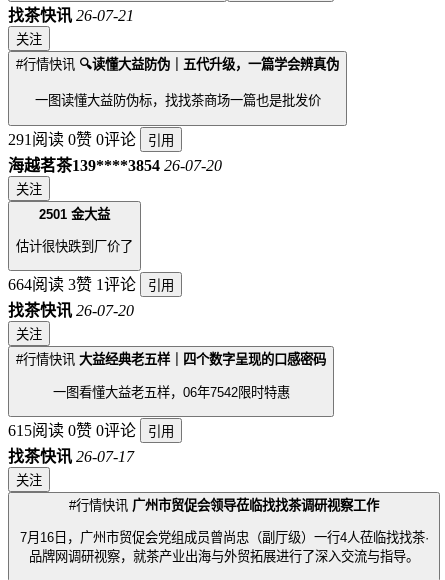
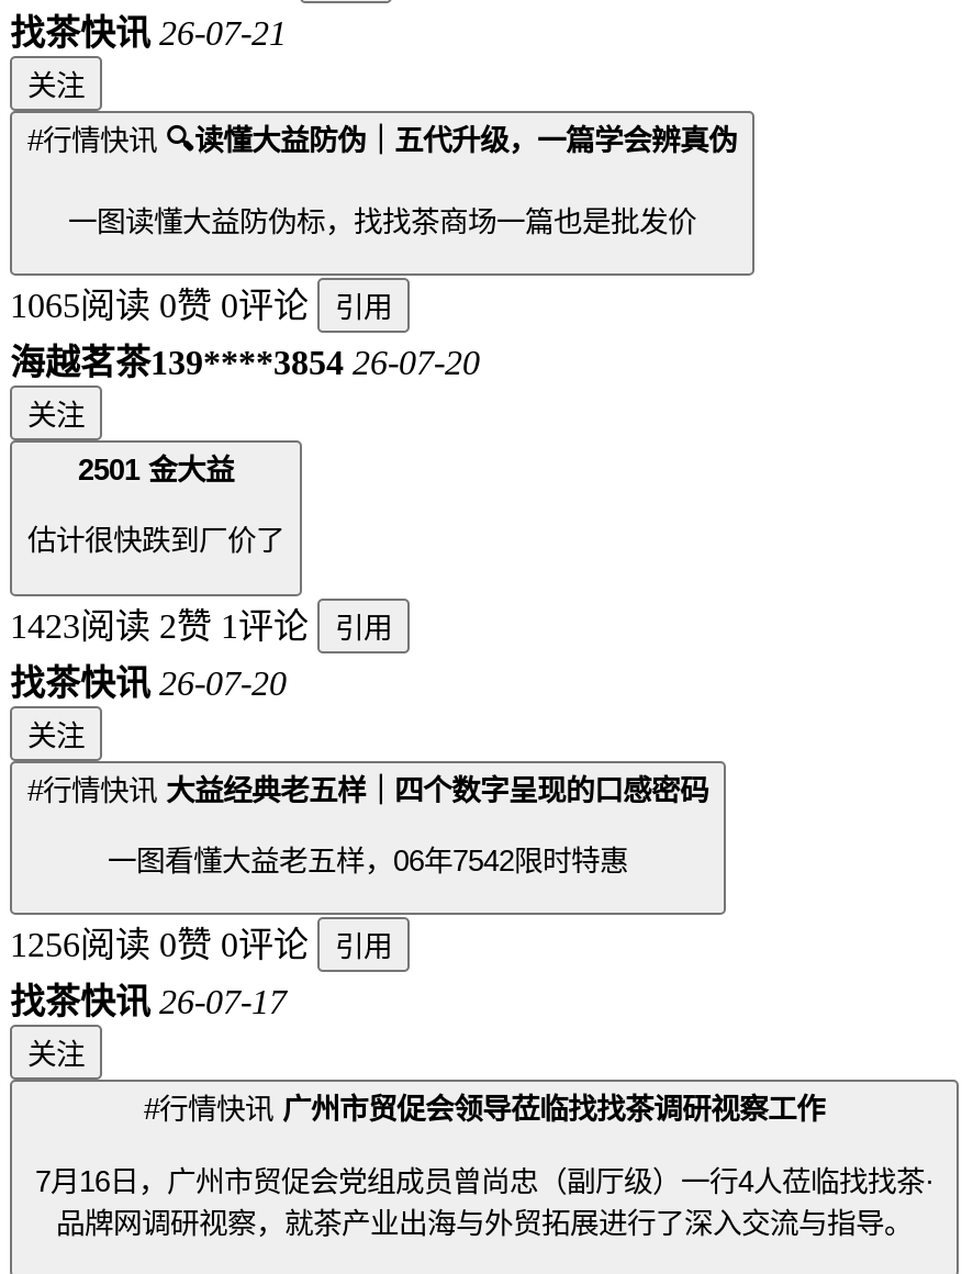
[8,131,174,148] 291阅读 0赞 0评论 引用 -> [10,287,392,324] 1065阅读 0赞 0评论 引用
[8,276,174,293] 664阅读 3赞 1评论 引用 -> [10,607,392,644] 1423阅读 2赞 1评论 引用
[8,422,174,439] 615阅读 0赞 0评论 引用 -> [10,927,392,964] 1256阅读 0赞 0评论 引用

